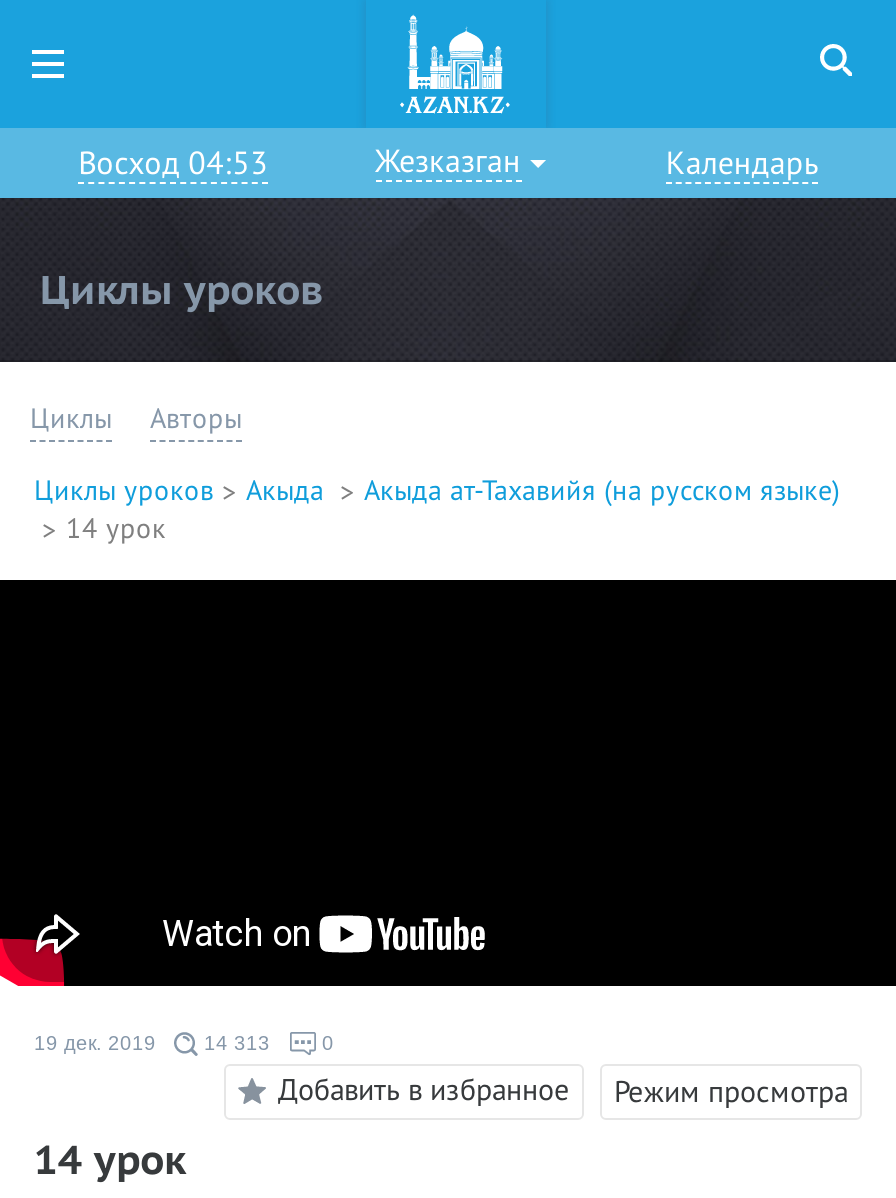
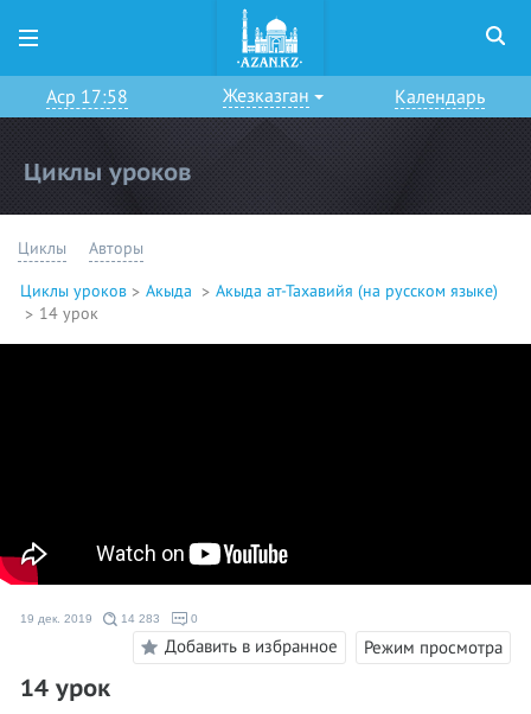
[78,146,268,182] Восход 04:53 -> [46,87,128,108] Аср 17:58
[34,1031,270,1053] 19 дек. 2019 14 313 -> [20,611,160,624] 19 дек. 2019 14 283

